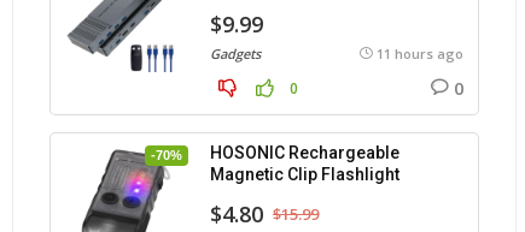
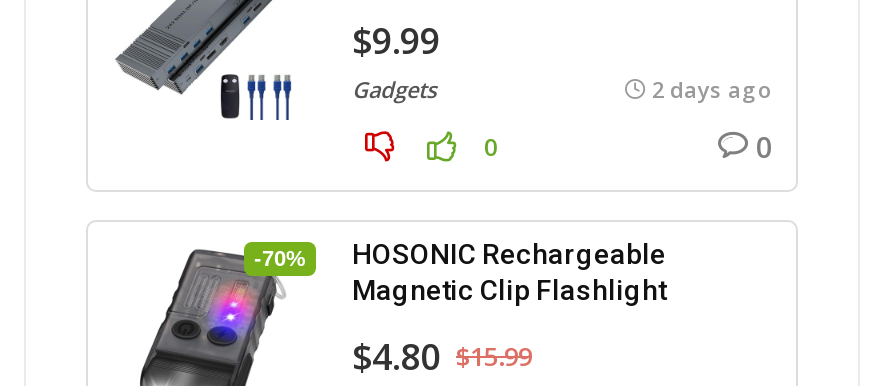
[377,44,463,63] 11 hours ago -> [652,74,772,104] 2 days ago

